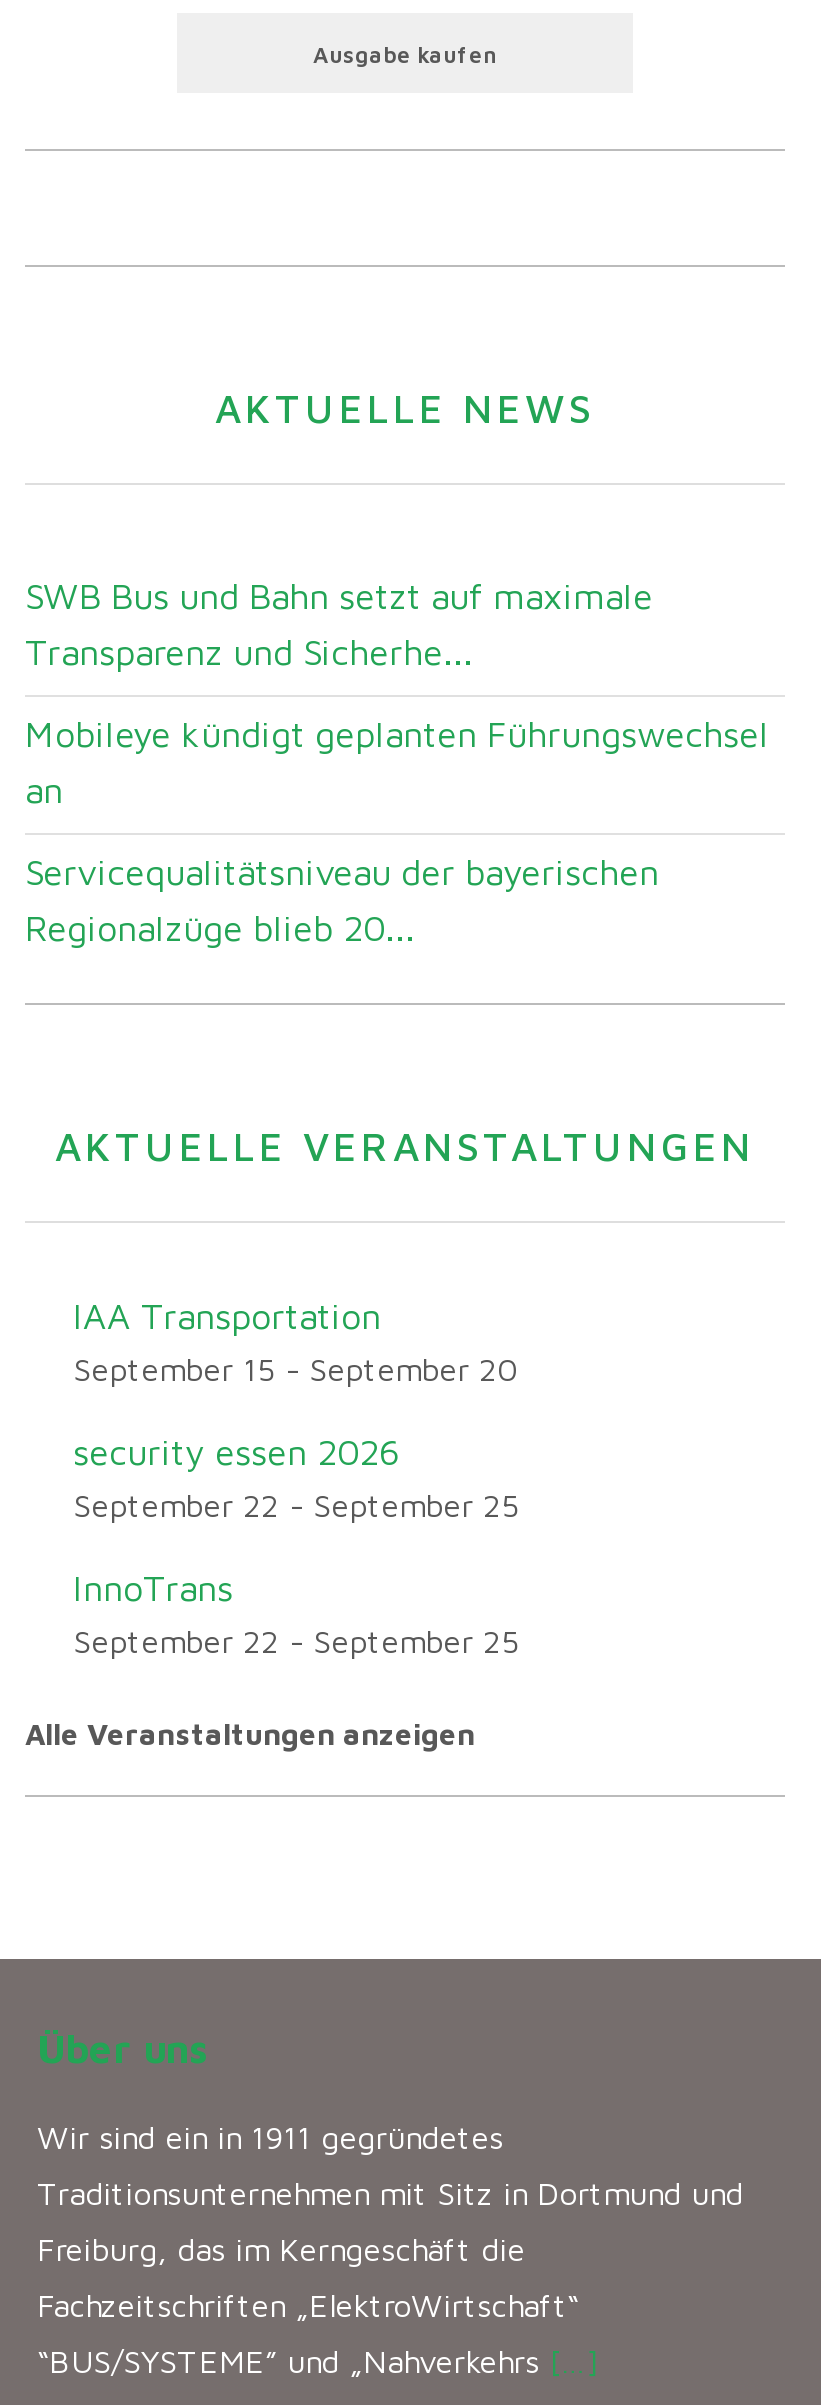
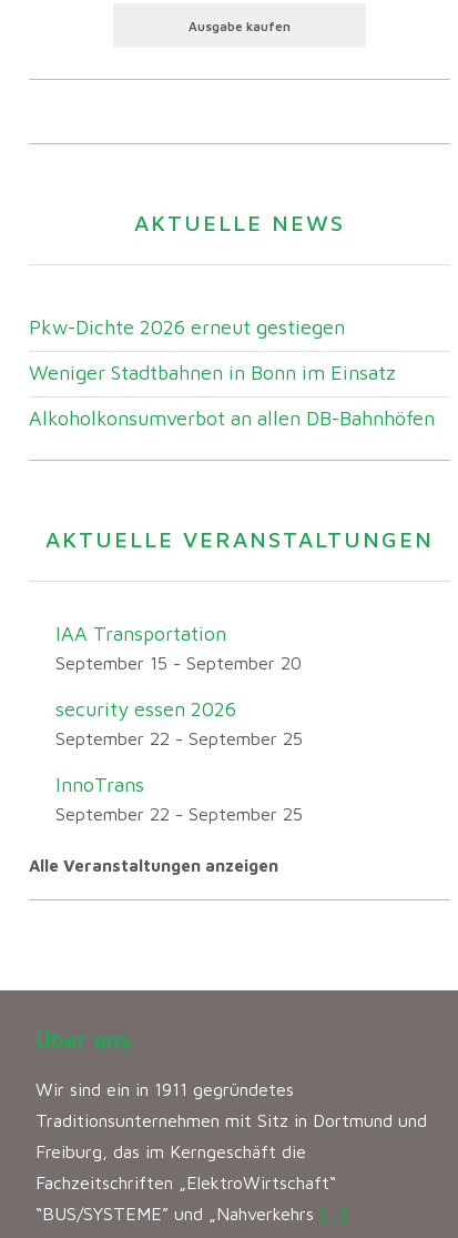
[25,575,653,673] SWB Bus und Bahn setzt auf maximale | Transparenz und Sicherhe... -> [29,315,345,339] Pkw-Dichte 2026 erneut gestiegen
[25,713,769,811] Mobileye kündigt geplanten Führungswechsel | an -> [29,361,396,384] Weniger Stadtbahnen in Bonn im Einsatz
[25,850,659,948] Servicequalitätsniveau der bayerischen | Regionalzüge blieb 20... -> [29,406,435,429] Alkoholkonsumverbot an allen DB-Bahnhöfen

